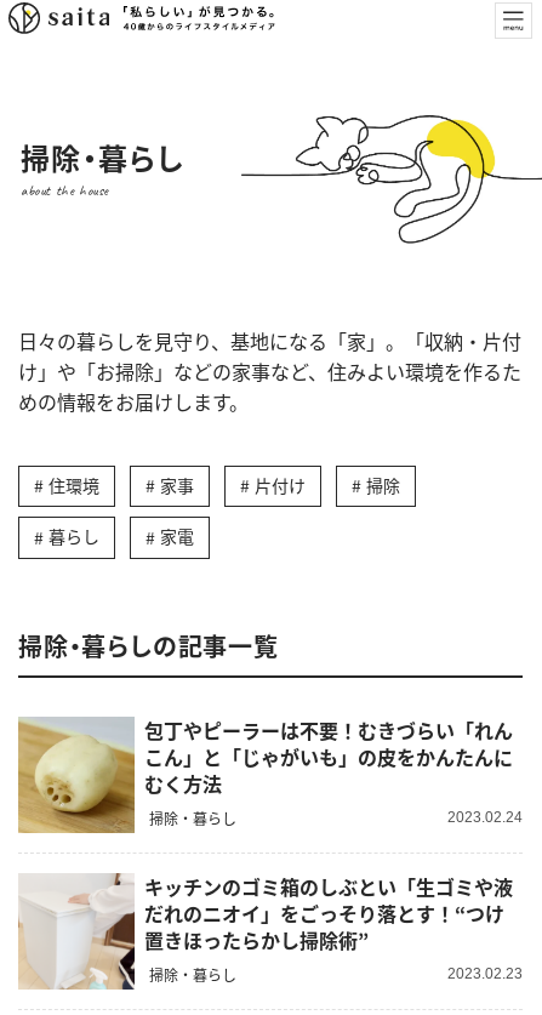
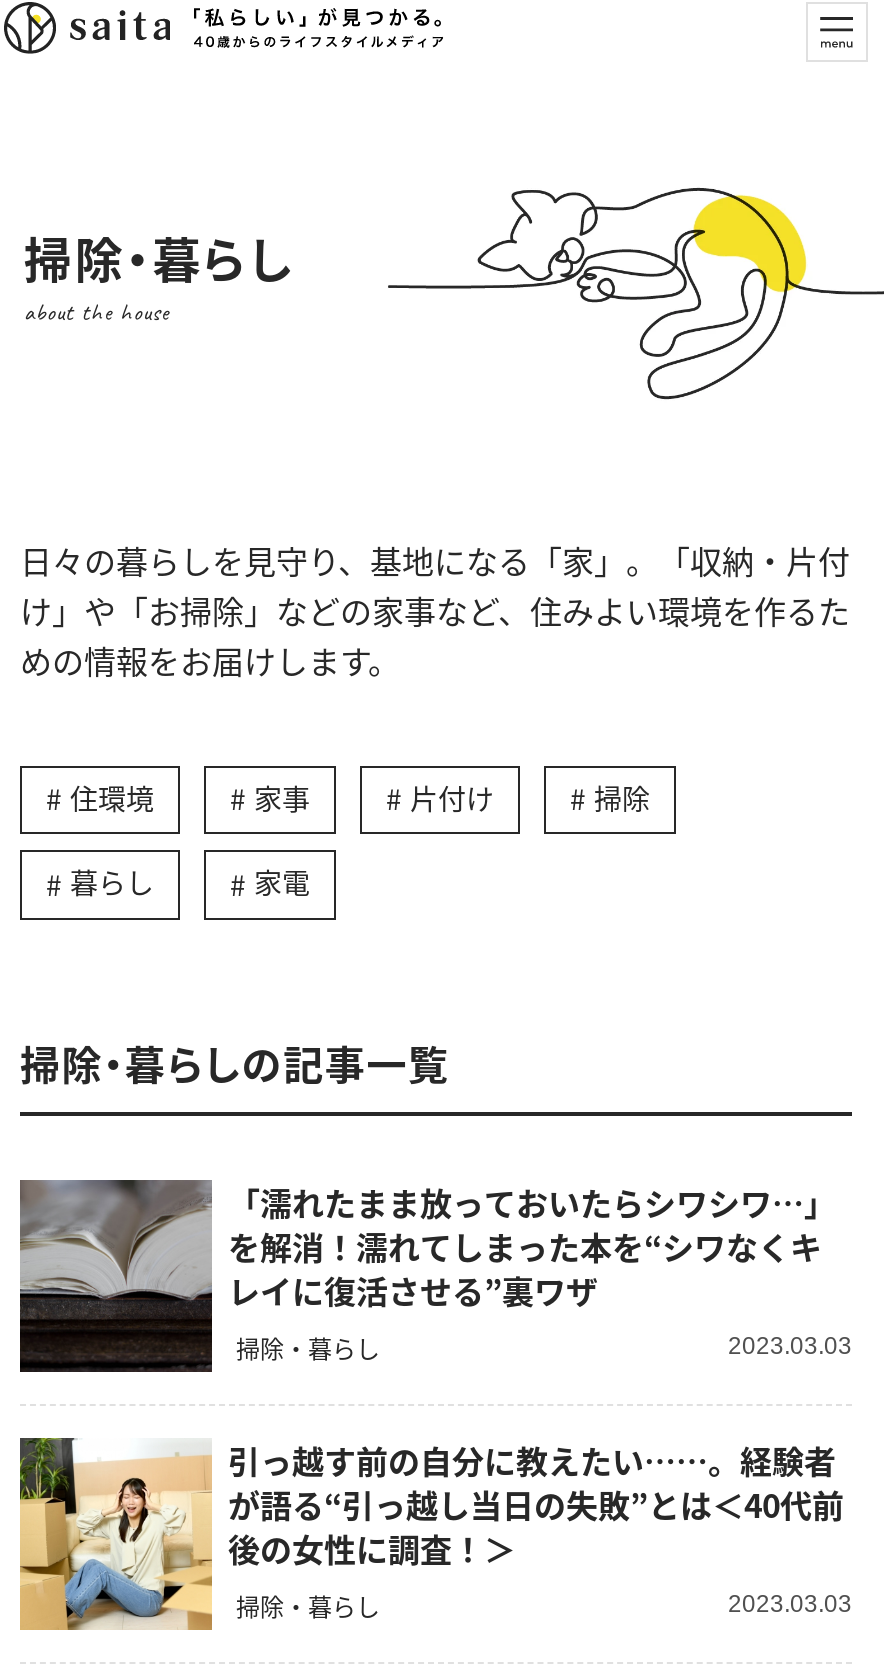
[17,715,513,834] [image] | 包丁やピーラーは不要！むきづらい「れん | こん」と「じゃがいも」の皮をかんたんに | むく方法 -> [18,1178,836,1374] [image] | 「濡れたまま放っておいたらシワシワ…」 | を解消！濡れてしまった本を“シワなくキ | レイに復活させる”裏ワザ
[447,809,523,826] 2023.02.24 -> [728,1333,852,1361] 2023.03.03
[18,872,513,991] [image] | キッチンのゴミ箱のしぶとい「生ゴミや液 | だれのニオイ」をごっそり落とす！“つけ | 置きほったらかし掃除術” -> [18,1436,844,1632] [image] | 引っ越す前の自分に教えたい……。経験者 | が語る“引っ越し当日の失敗”とは＜40代前 | 後の女性に調査！＞
[447,966,523,983] 2023.02.23 -> [728,1591,852,1619] 2023.03.03

